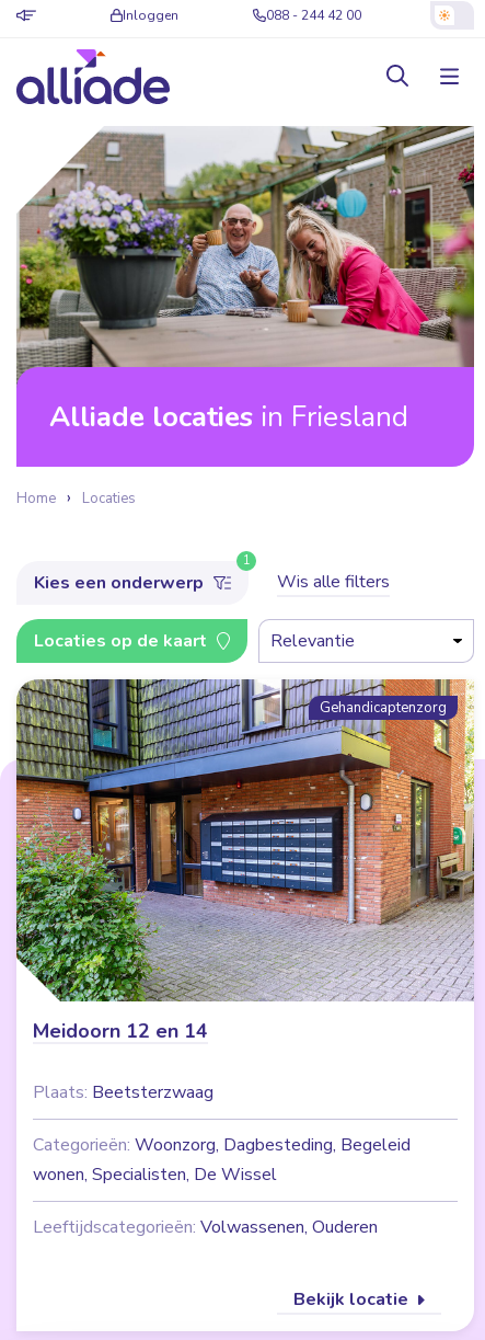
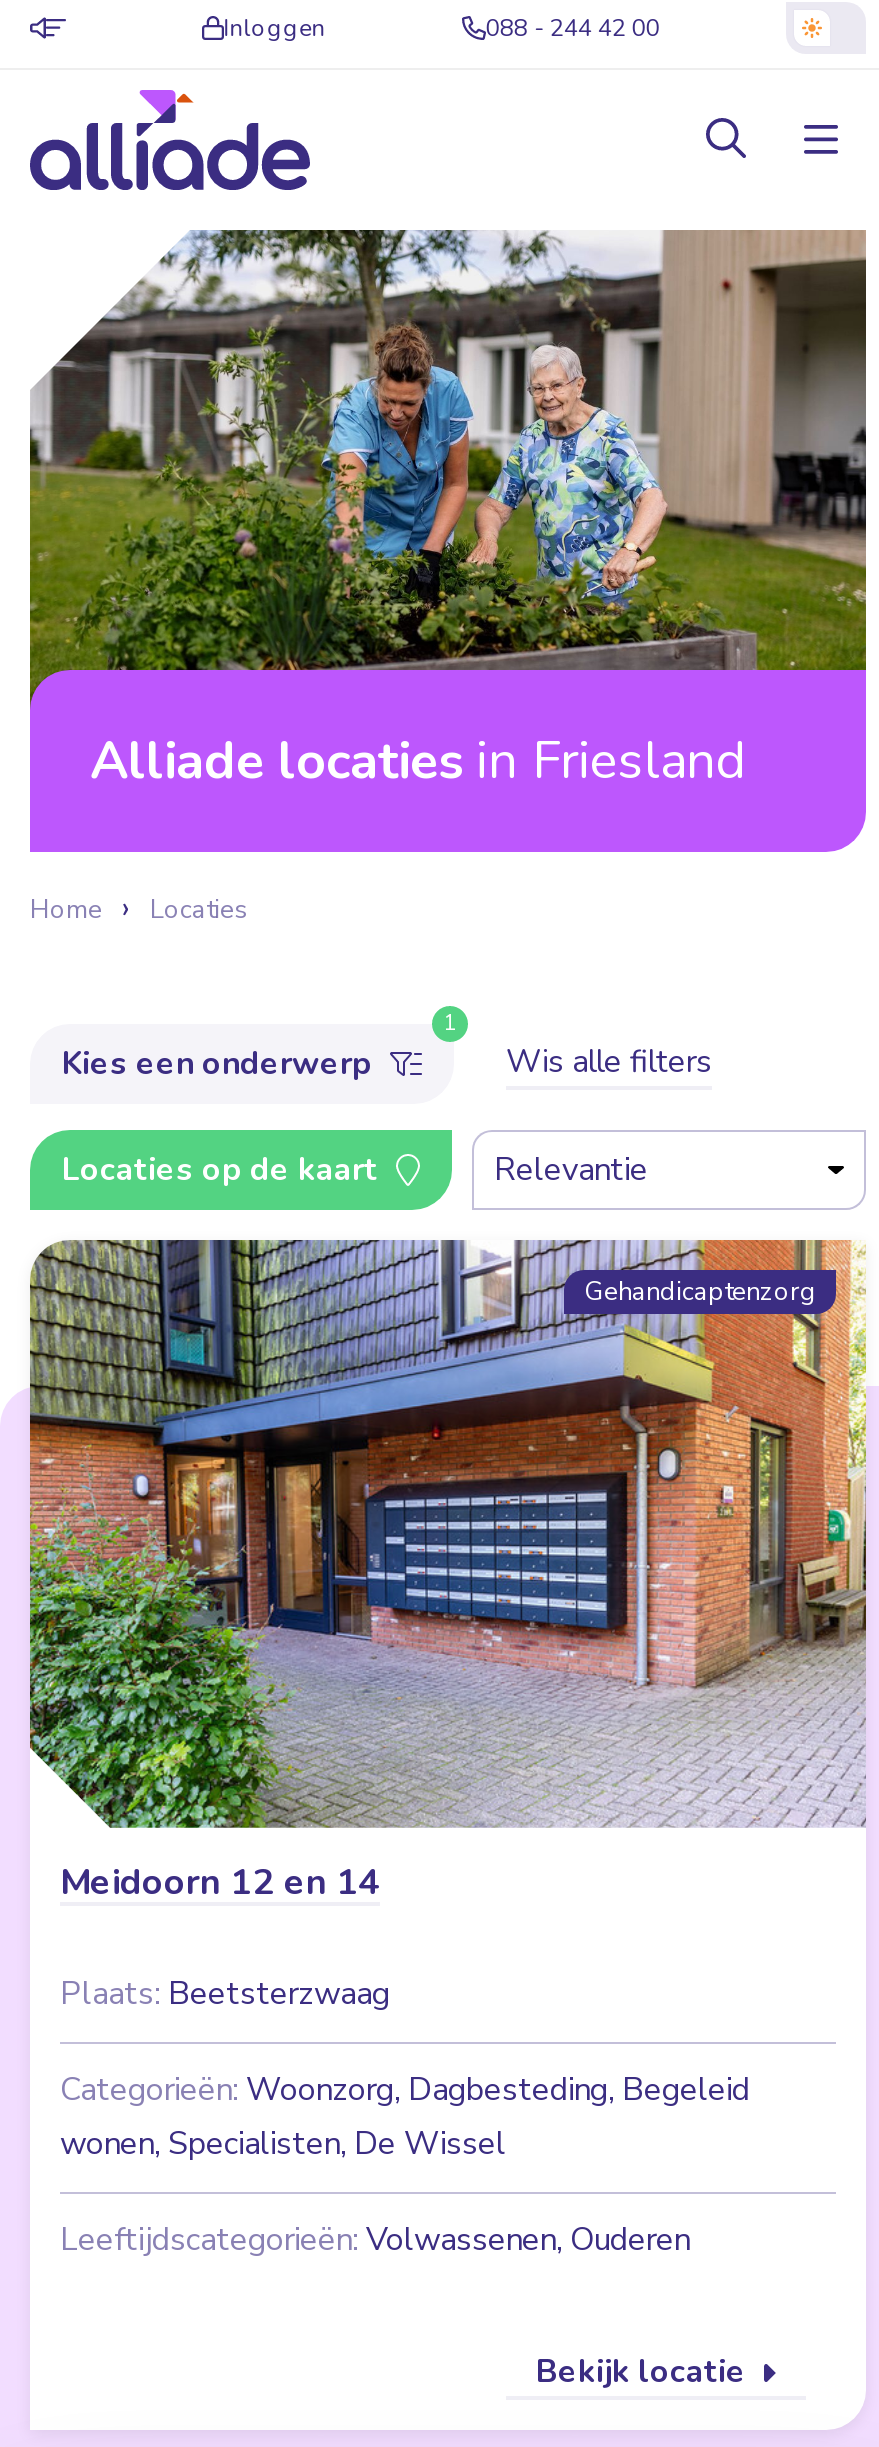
[15,126,475,381] [image] -> [28,228,868,698] [image]

